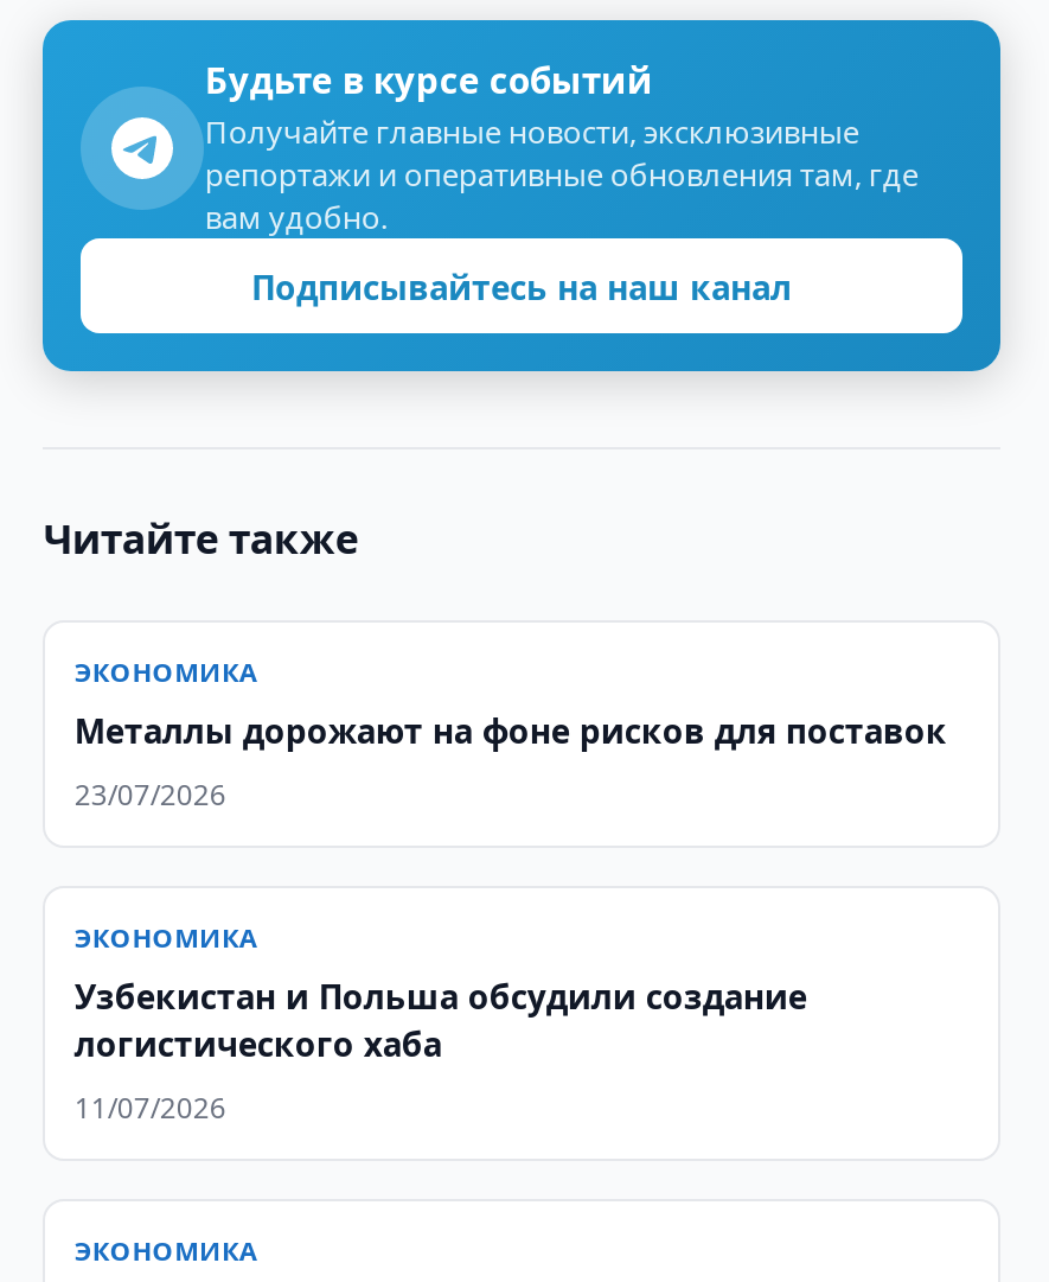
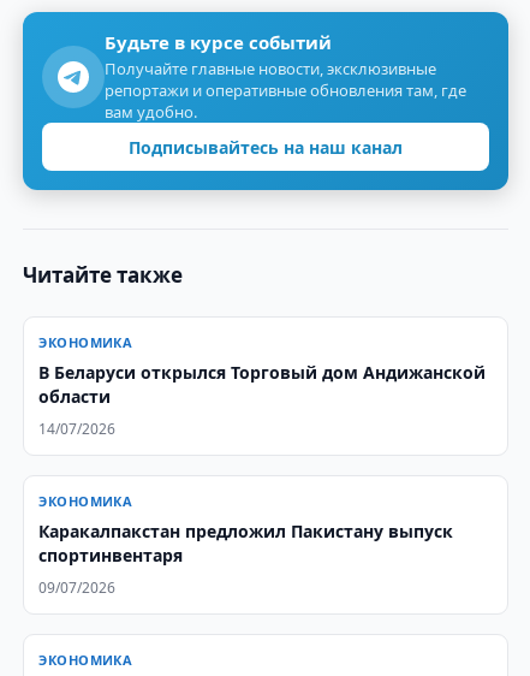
[74,708,947,753] Металлы дорожают на фоне рисков для поставок -> [39,361,486,408] В Беларуси открылся Торговый дом Андижанской | области
[74,774,226,815] 23/07/2026 -> [39,419,116,439] 14/07/2026
[74,974,807,1066] Узбекистан и Польша обсудили создание | логистического хаба -> [39,520,454,567] Каракалпакстан предложил Пакистану выпуск | спортинвентаря
[74,1088,226,1128] 11/07/2026 -> [39,577,116,598] 09/07/2026

